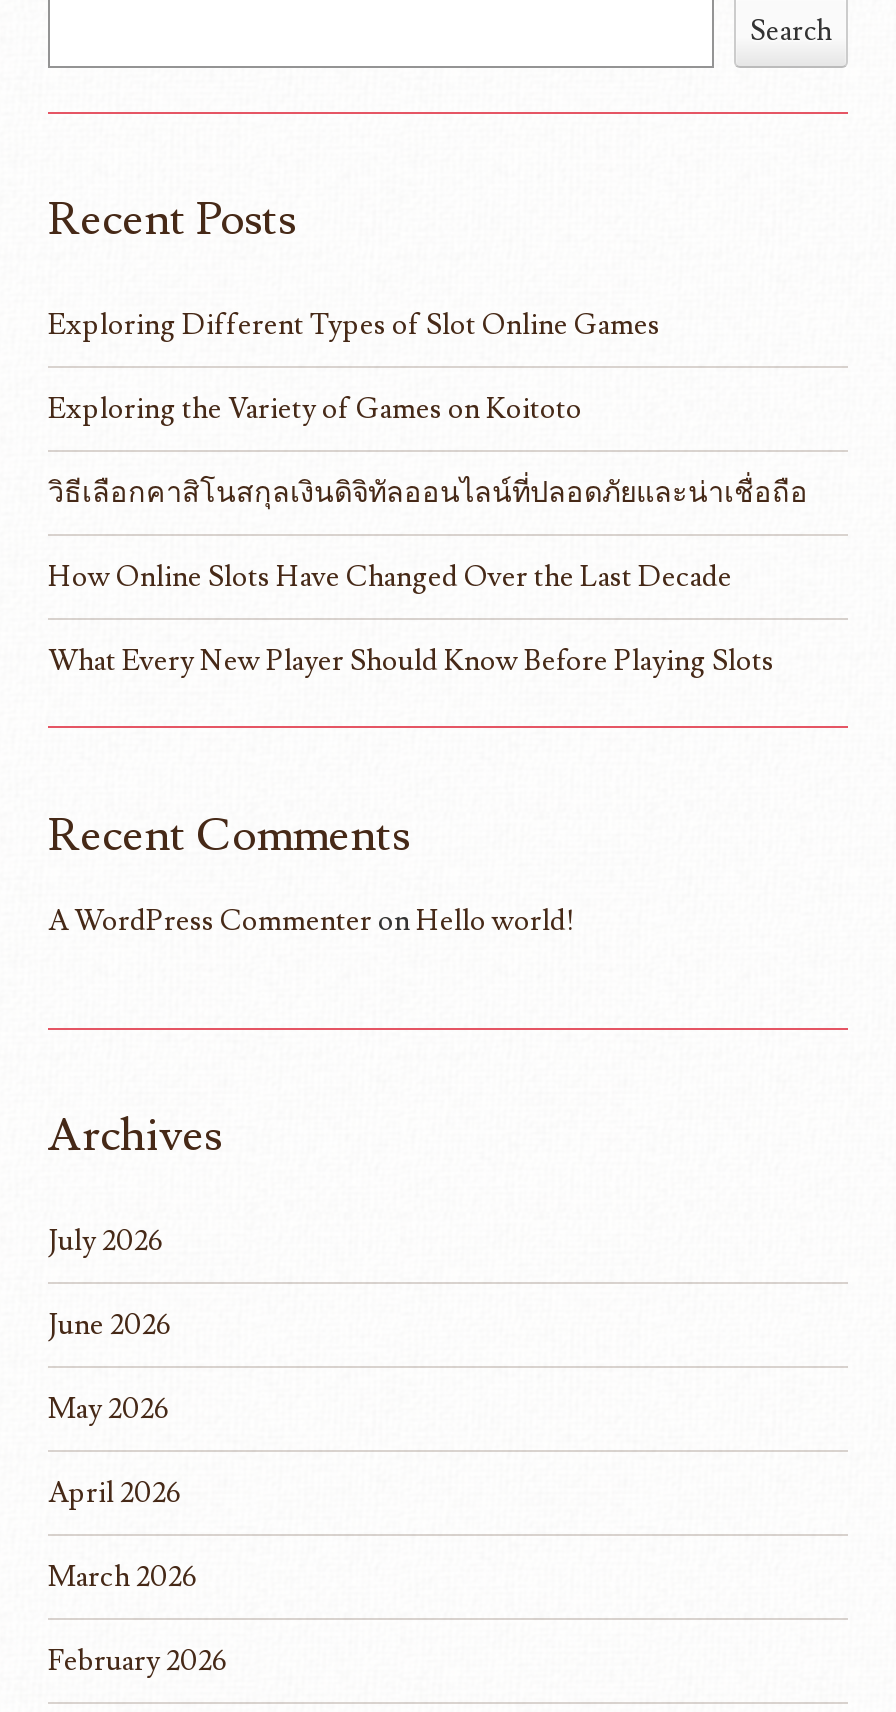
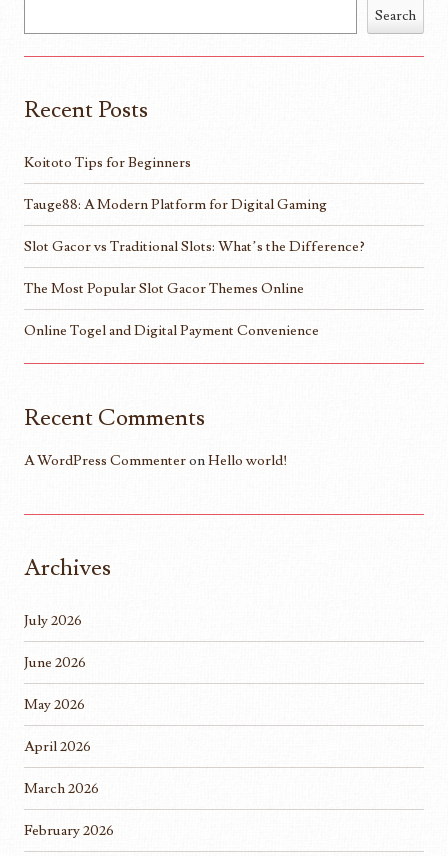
[48,307,660,345] Exploring Different Types of Slot Online Games -> [24,153,191,172] Koitoto Tips for Beginners
[48,391,582,429] Exploring the Variety of Games on Koitoto -> [24,195,327,214] Tauge88: A Modern Platform for Digital Gaming
[48,475,808,513] วิธีเลือกคาสิโนสกุลเงินดิจิทัลออนไลน์ที่ปลอดภัยและน่าเชื่อถือ -> [24,237,365,256] Slot Gacor vs Traditional Slots: What’s the Difference?
[48,559,732,597] How Online Slots Have Changed Over the Last Decade -> [24,279,304,298] The Most Popular Slot Gacor Themes Online
[48,643,774,681] What Every New Player Should Know Before Playing Slots -> [24,321,319,340] Online Togel and Digital Payment Convenience

